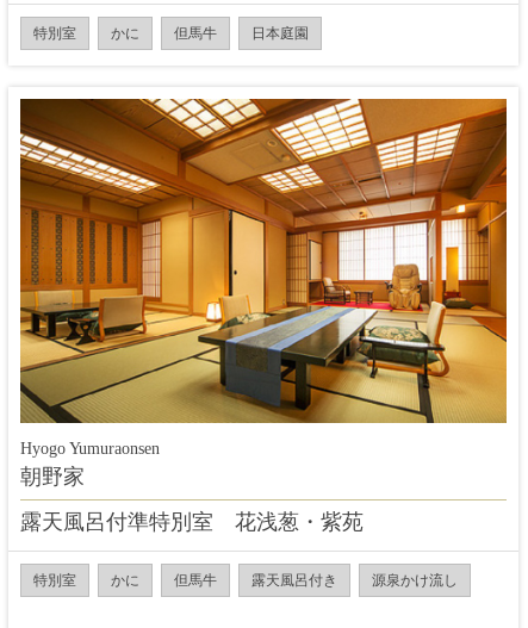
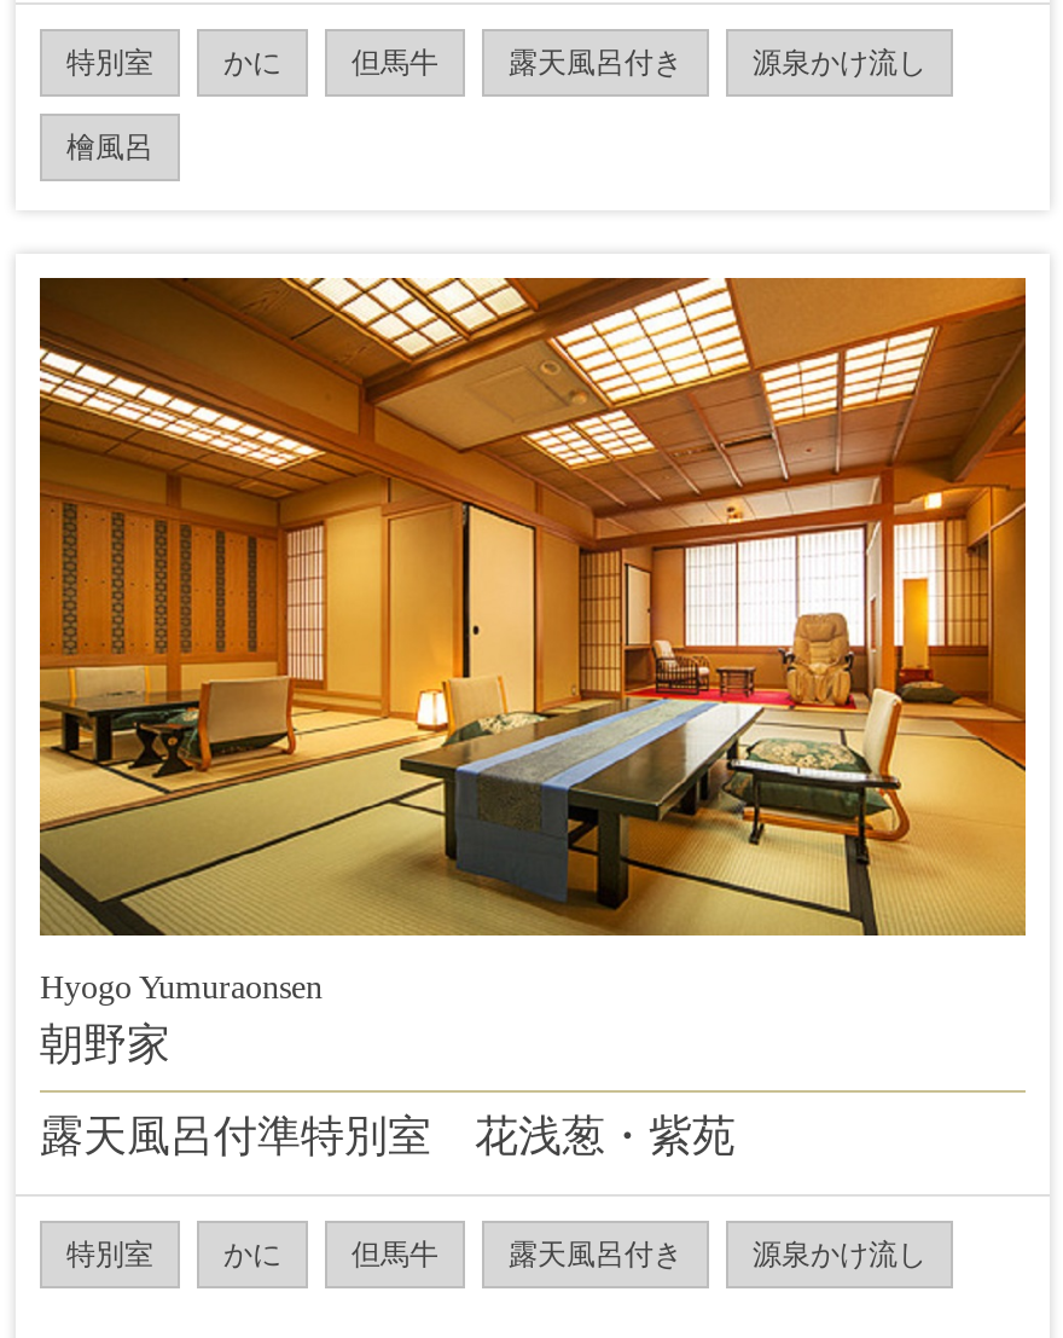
[251,26,309,42] 日本庭園 -> [66,46,927,164] 露天風呂付き | 源泉かけ流し | 檜風呂

